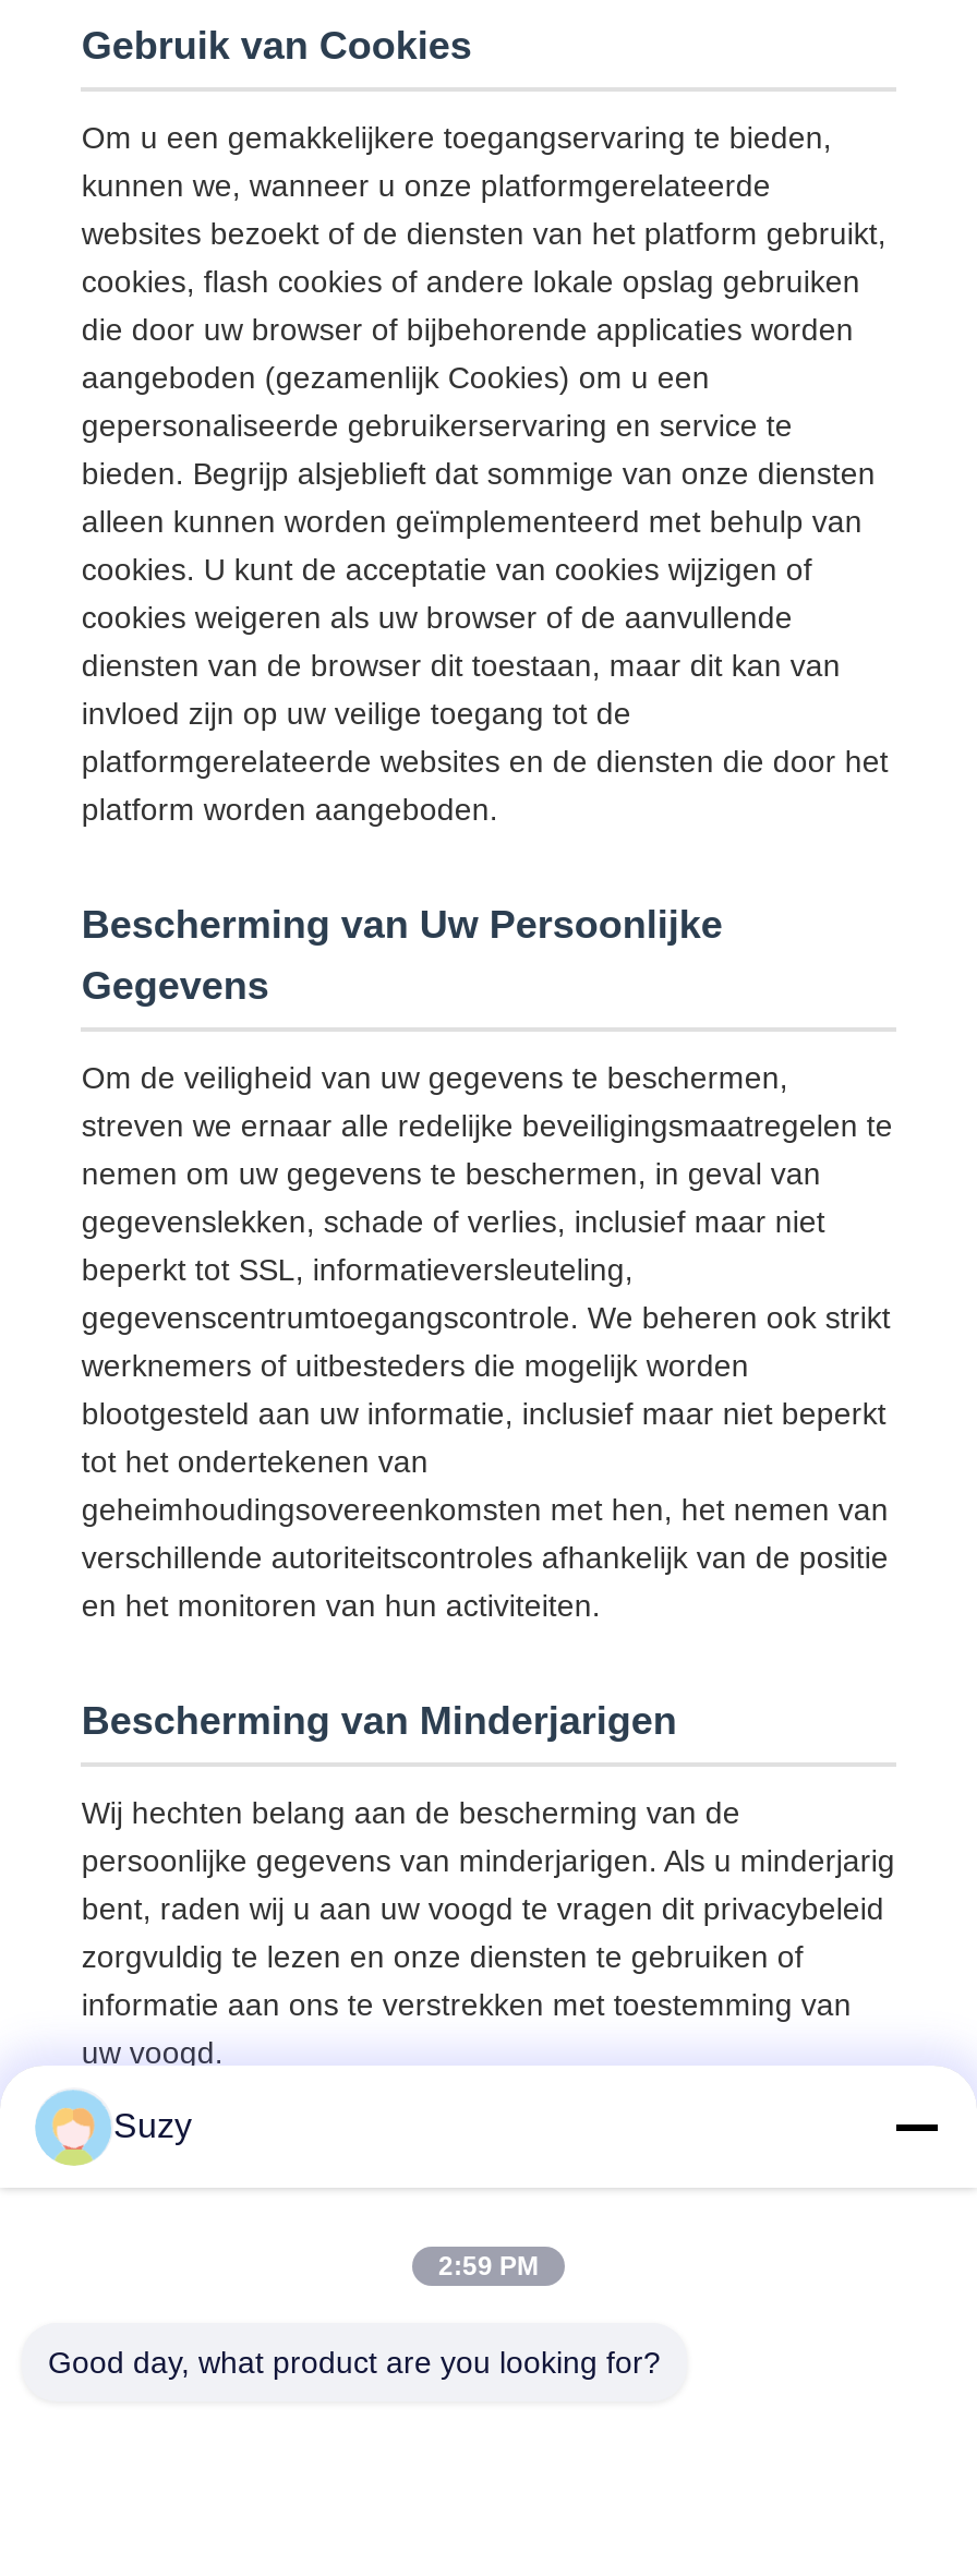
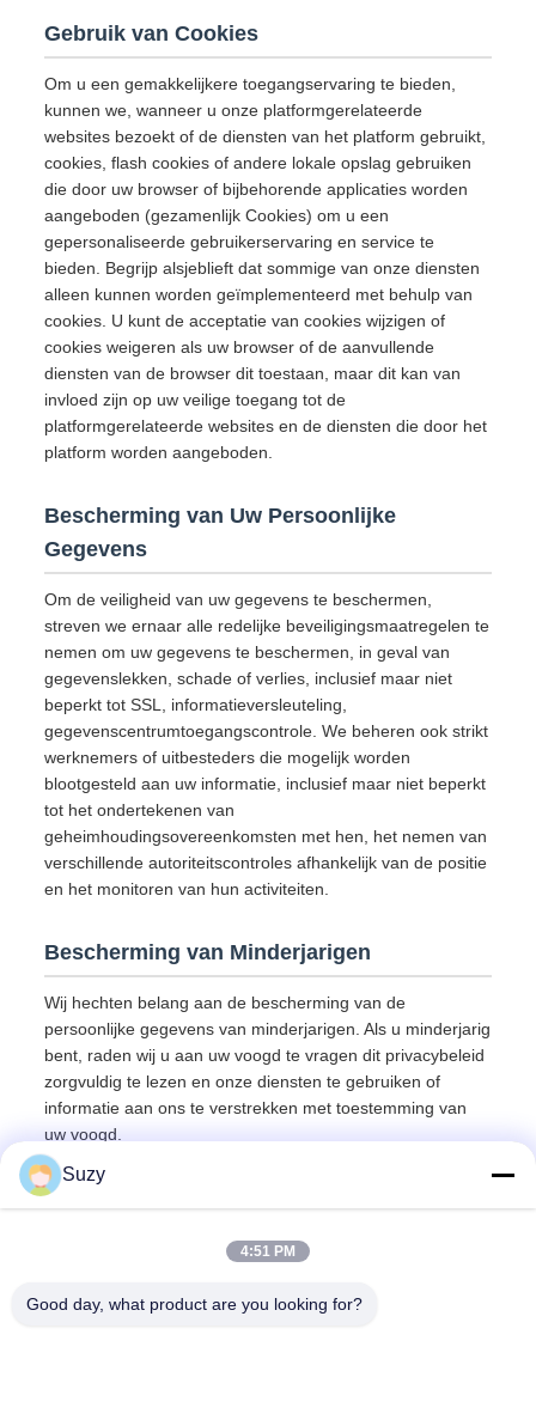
[438,2251,539,2282] 2:59 PM -> [240,1243,296,1260] 4:51 PM

